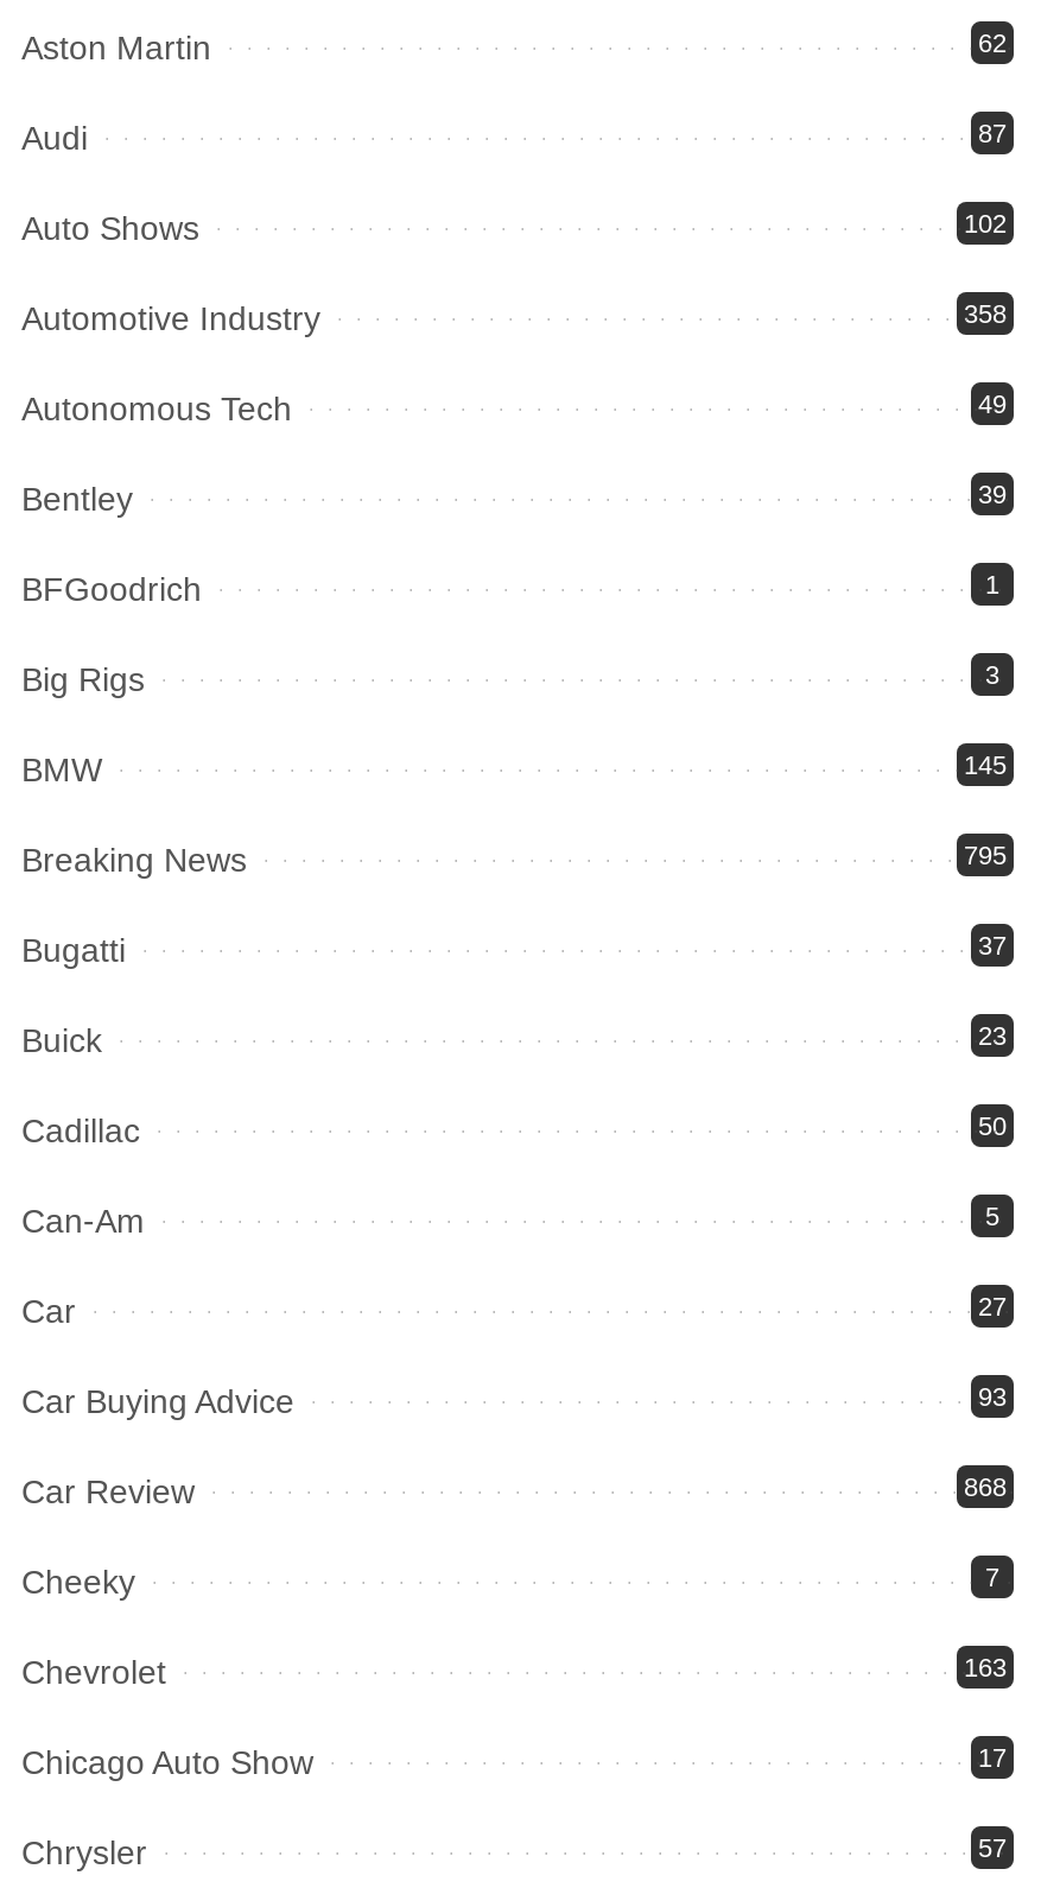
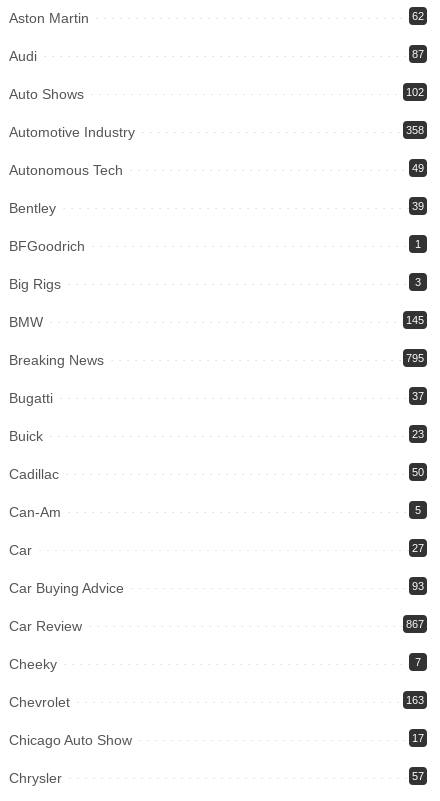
[964,1473,1007,1502] 868 -> [406,618,424,630] 867

